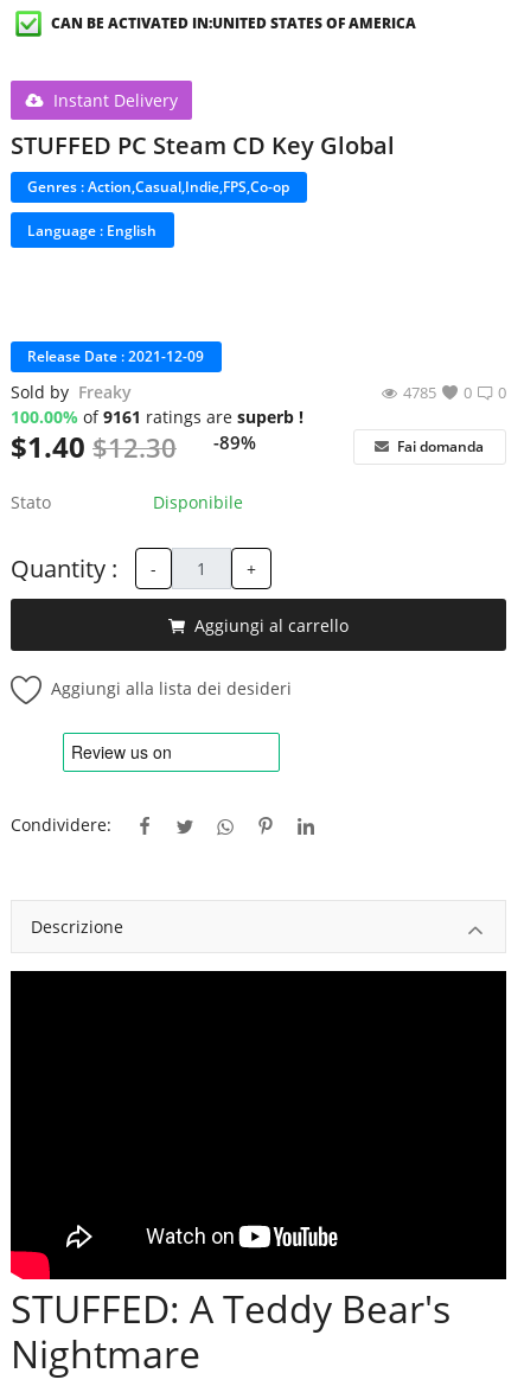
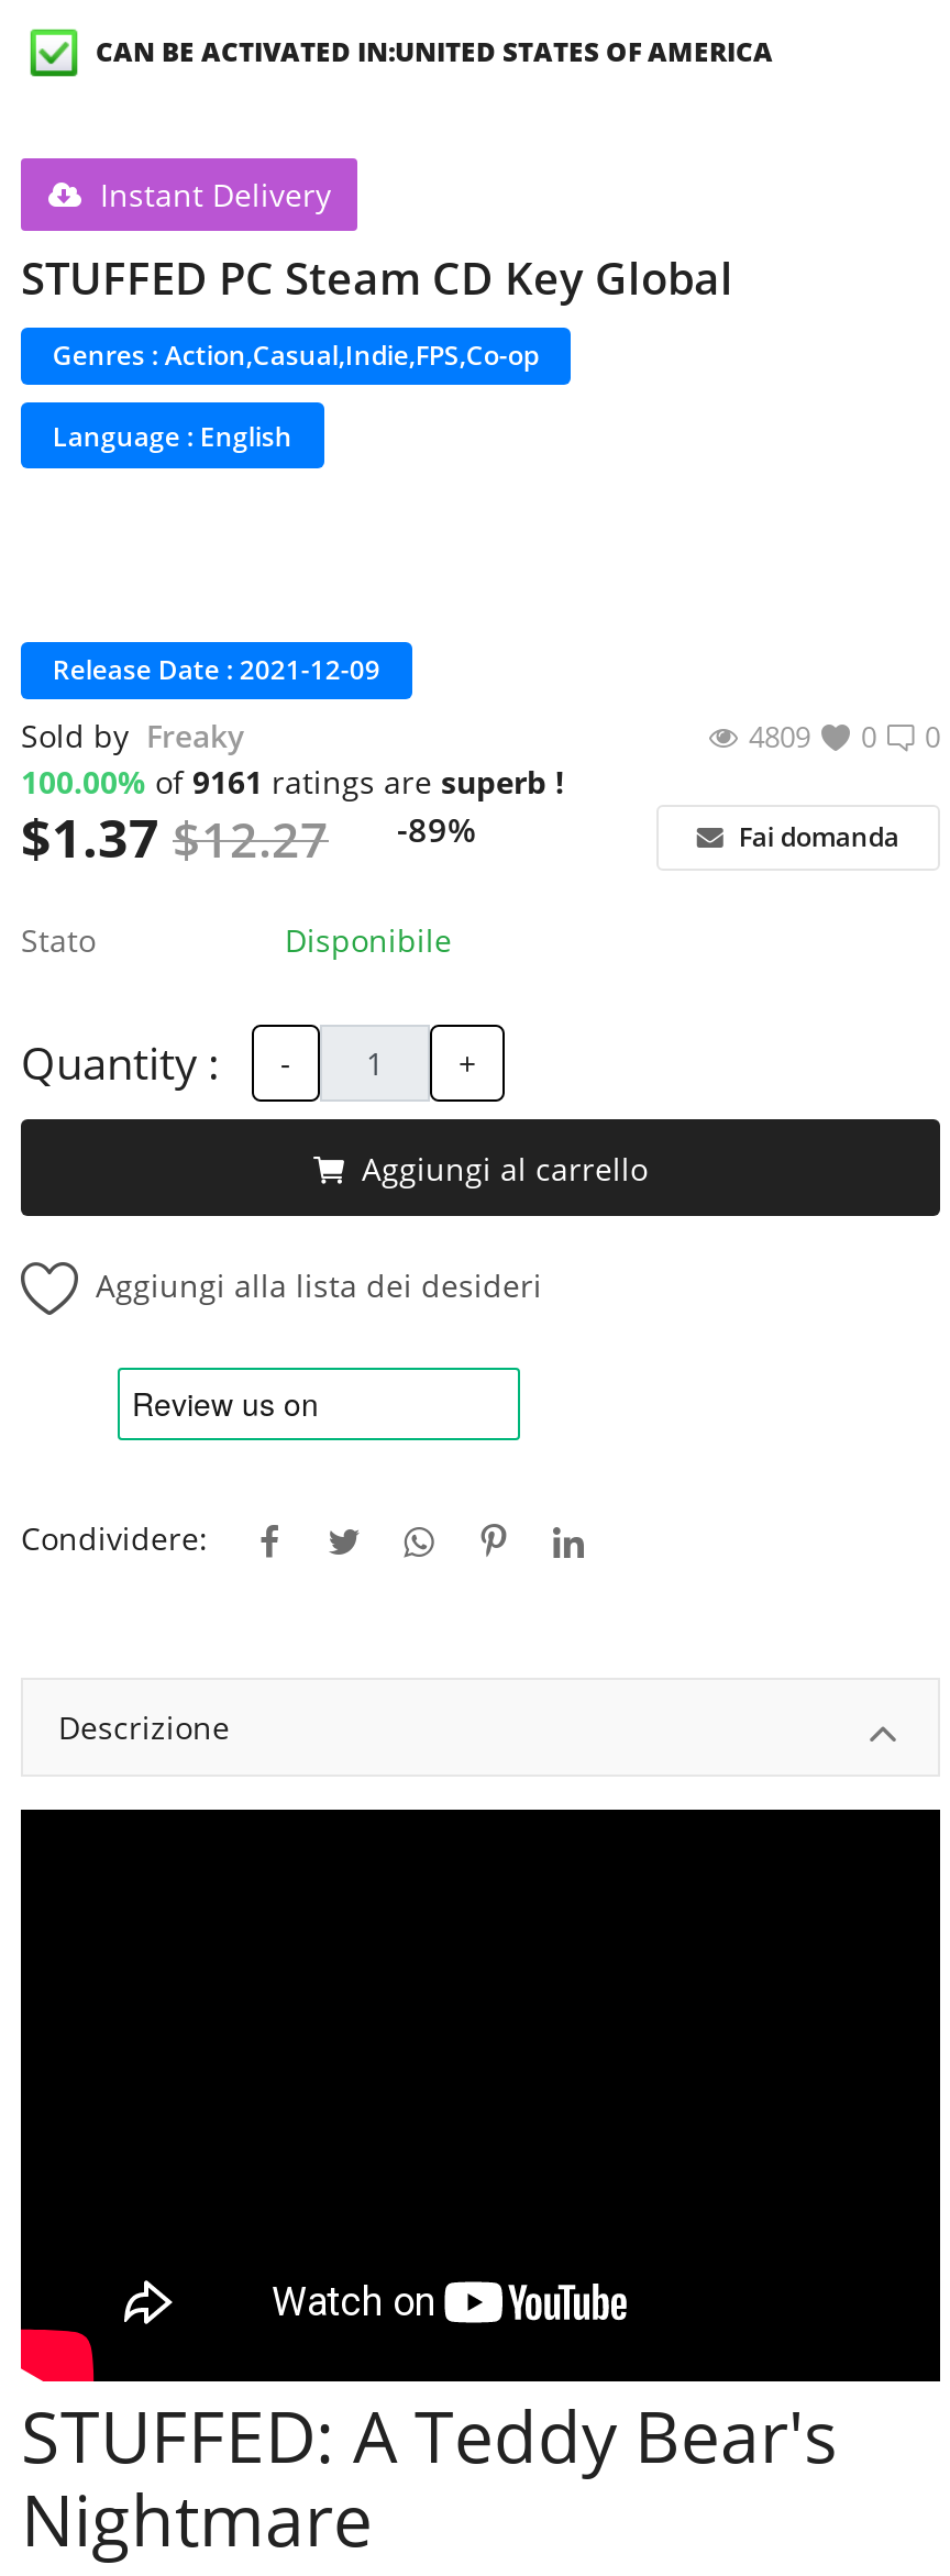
[403,382,506,403] 4785 0 0 -> [749,717,940,757] 4809 0 0
[11,427,256,466] $1.40 $12.30 -89% -> [21,801,476,873] $1.37 $12.27 -89%

